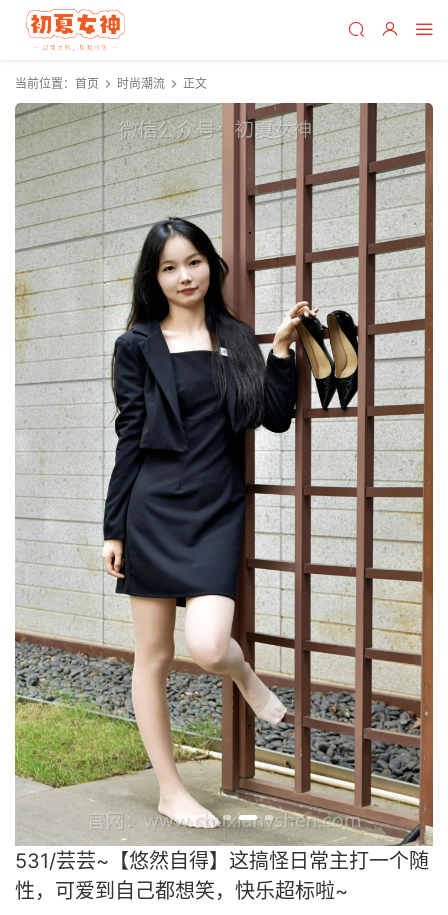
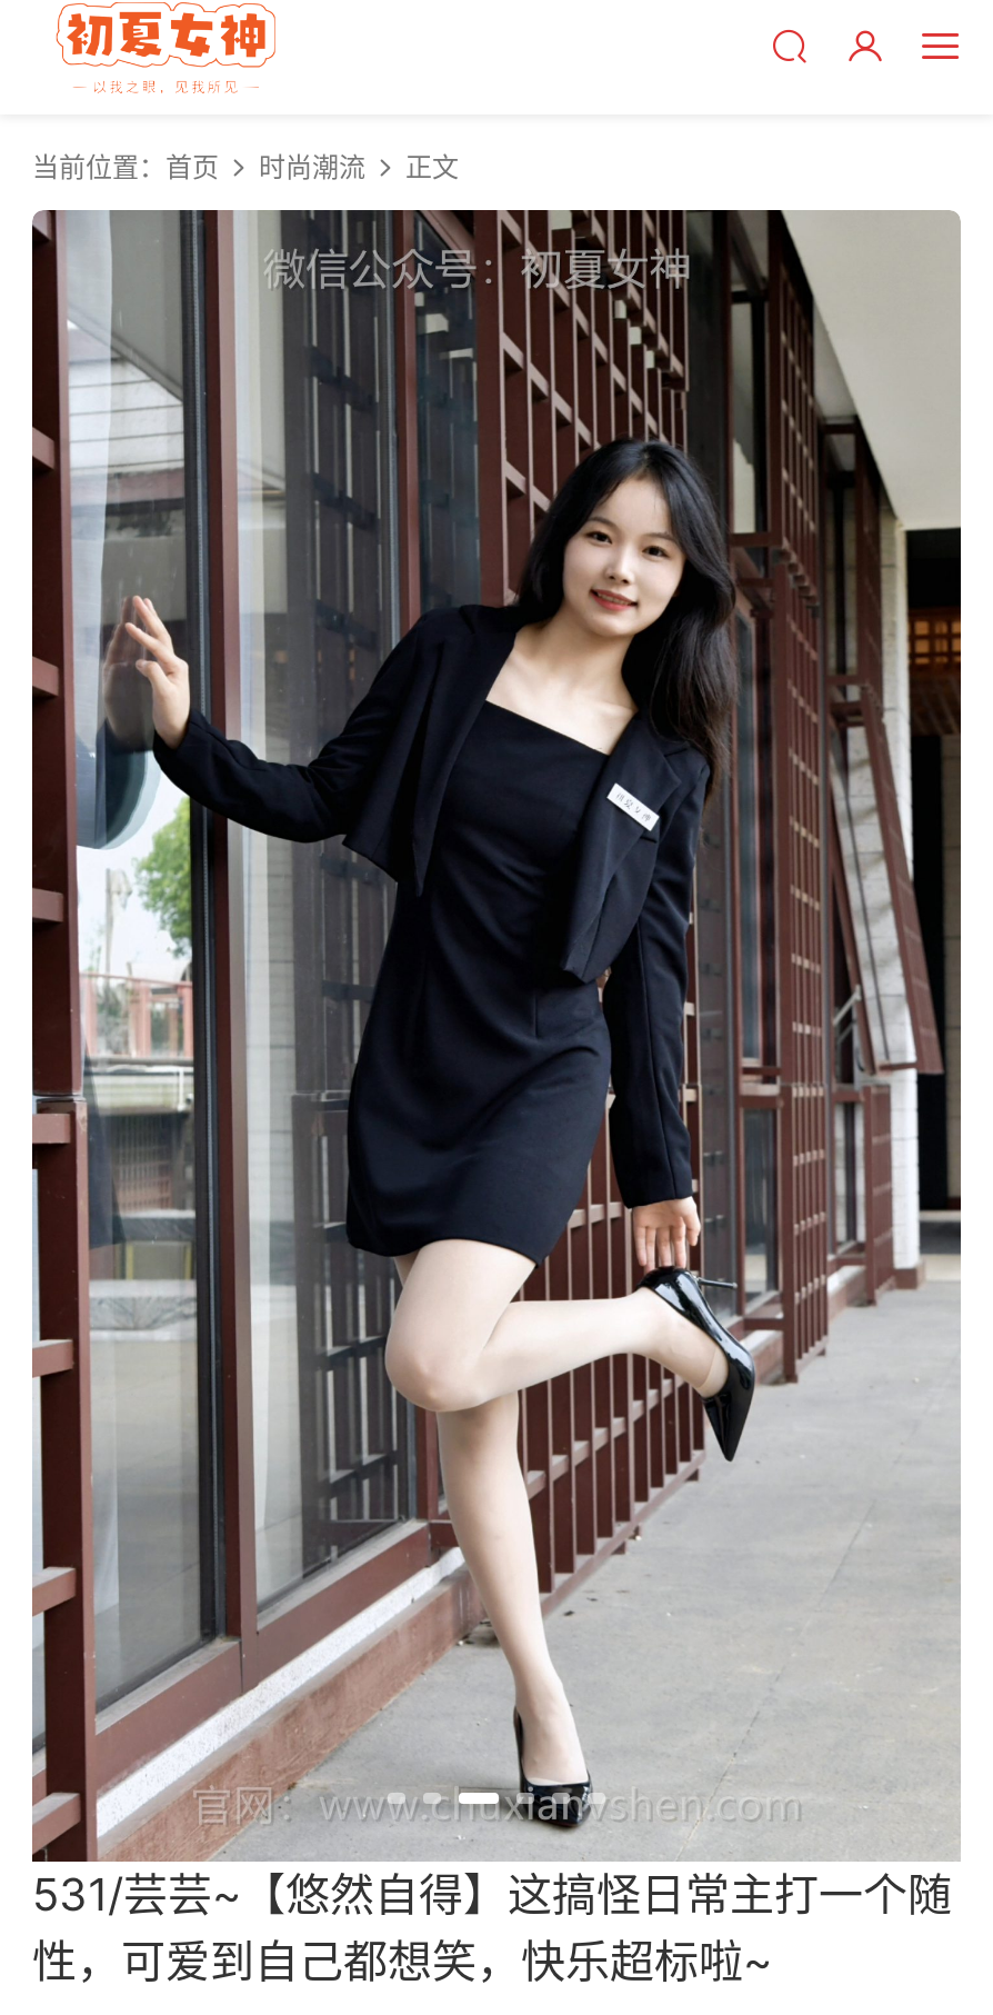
[14,103,434,846] [image] -> [30,210,963,1862] [image]

